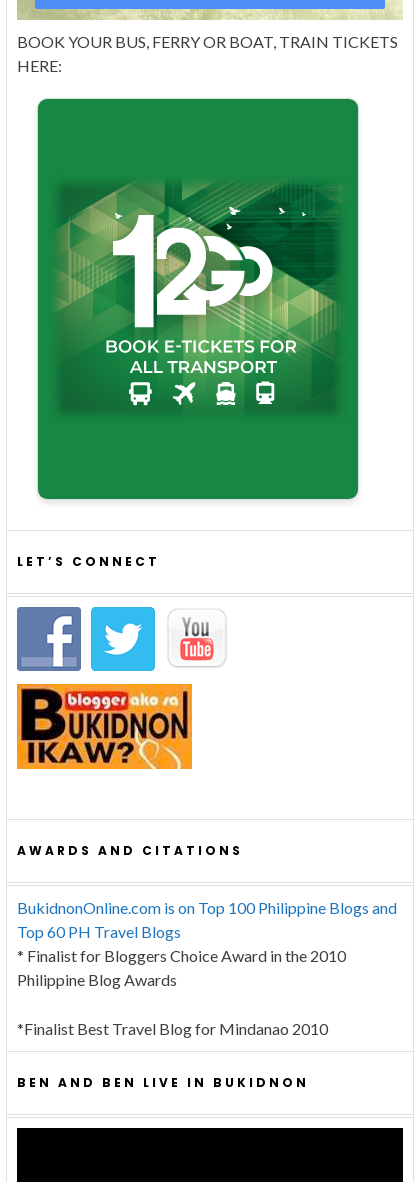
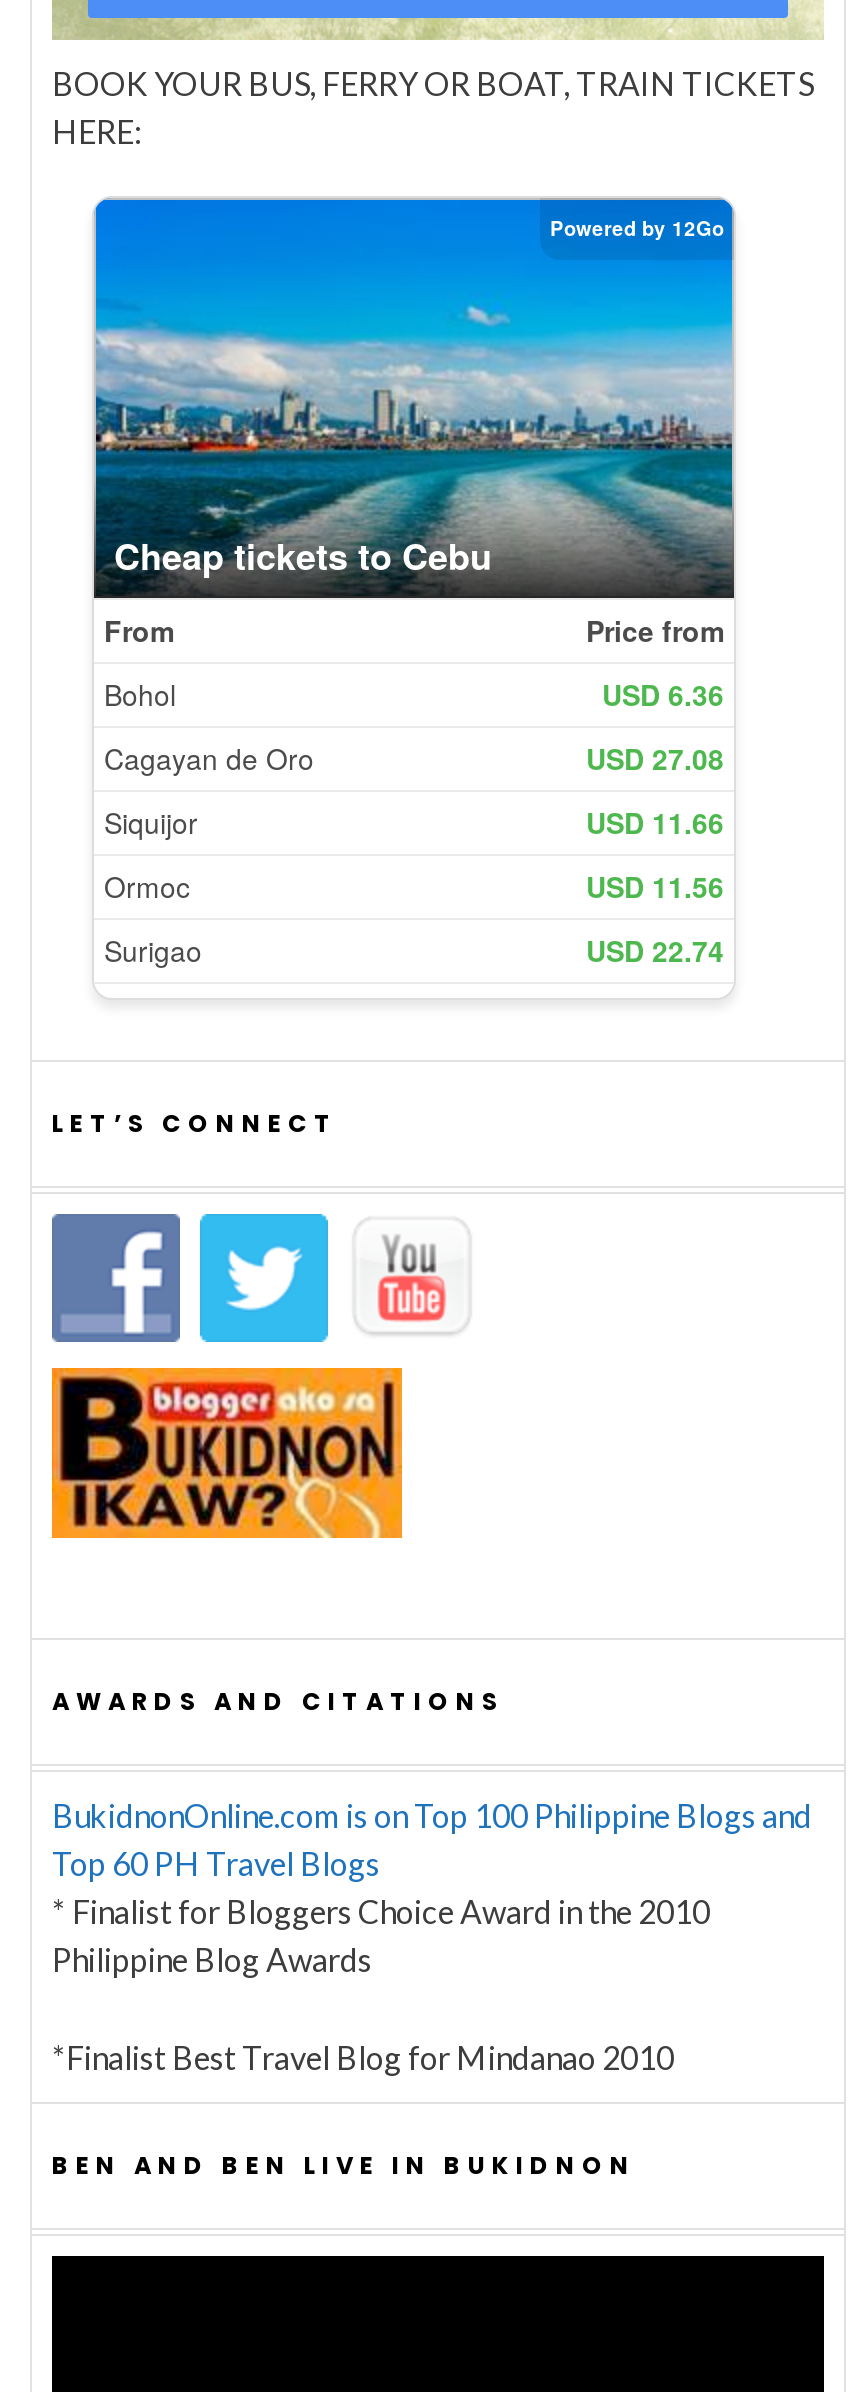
[37,98,359,500] [image] -> [94,198,736,998] [image]

